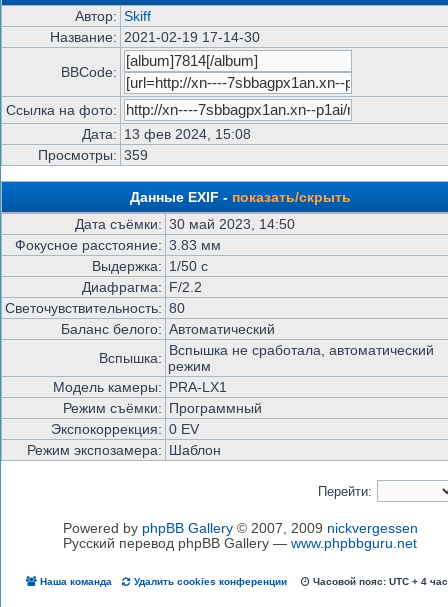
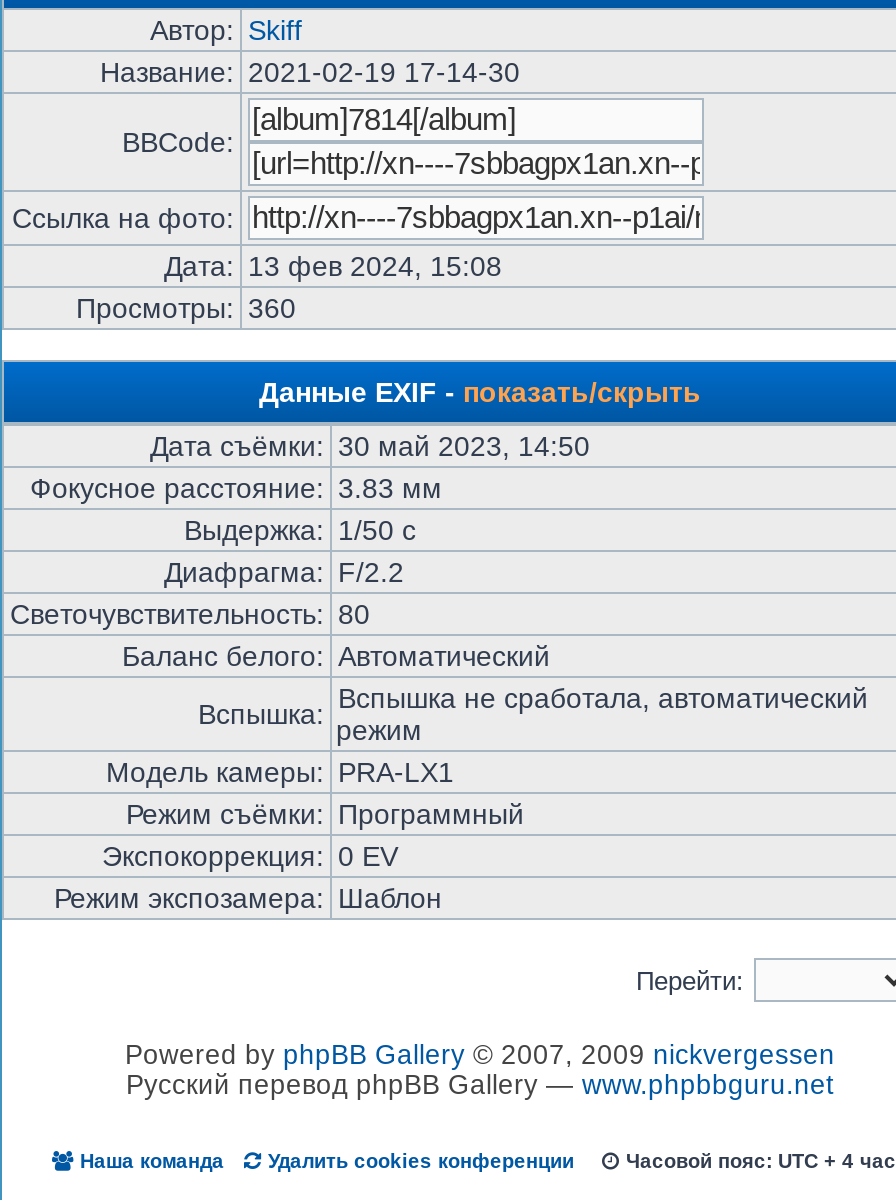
[38,147,148,163] Просмотры: 359 -> [76,292,296,324] Просмотры: 360

